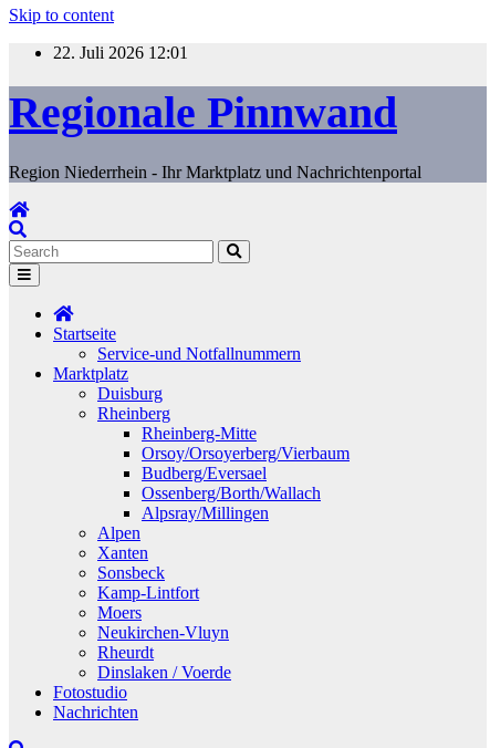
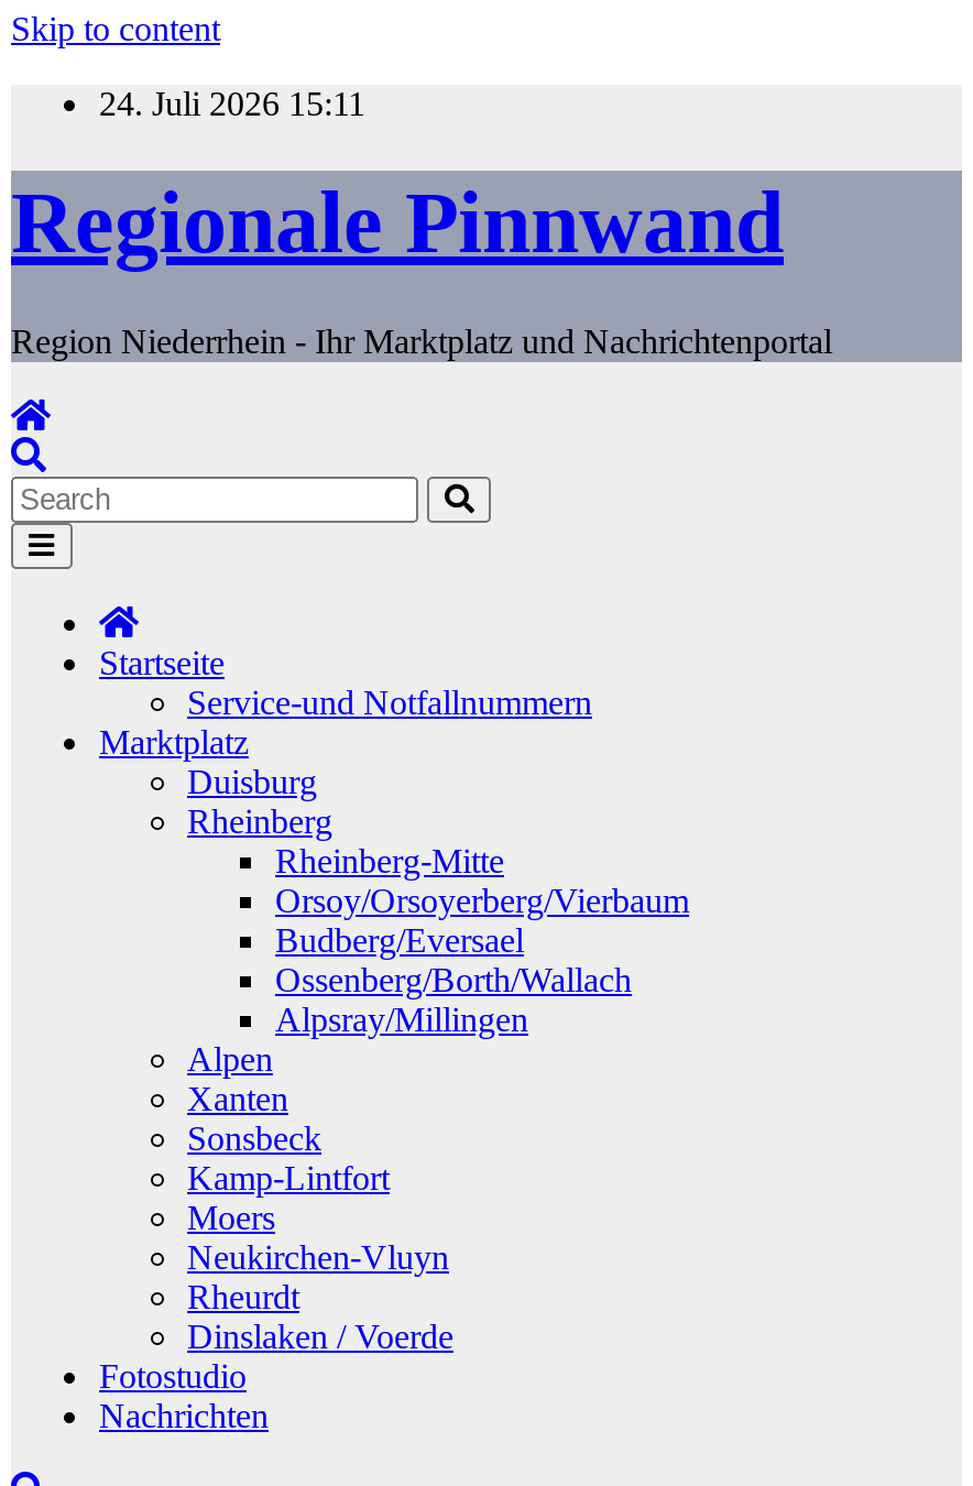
[53,43,188,62] 22. Juli 2026 12:01 -> [99,85,365,122] 24. Juli 2026 15:11

